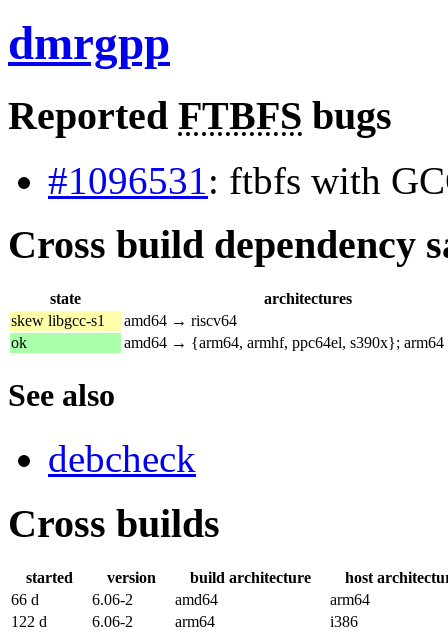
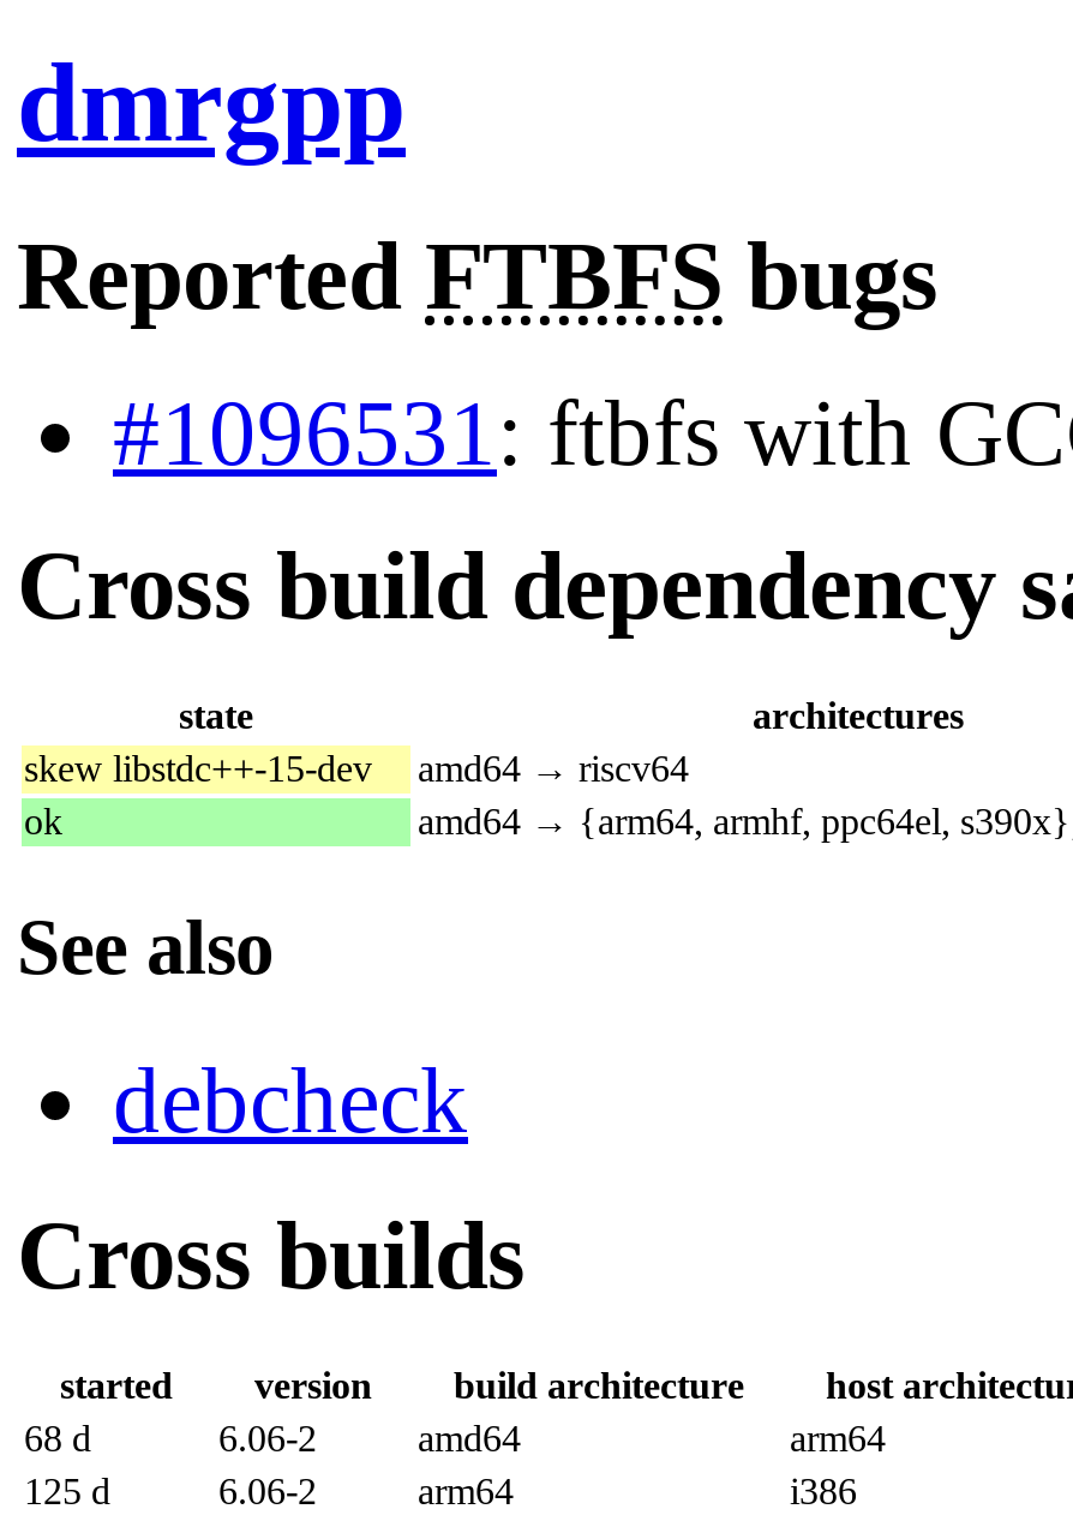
[11,312,105,329] skew libgcc-s1 -> [24,748,372,789] skew libstdc++-15-dev
[11,591,39,608] 66 d -> [24,1417,91,1458] 68 d
[11,613,47,630] 122 d -> [24,1470,110,1511] 125 d

